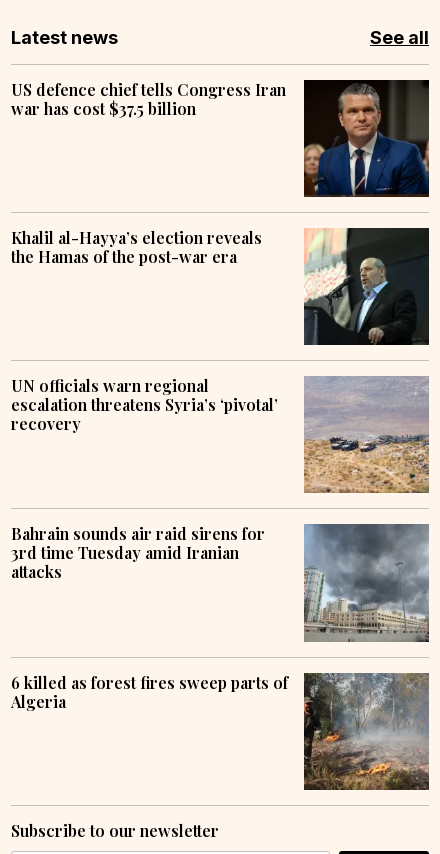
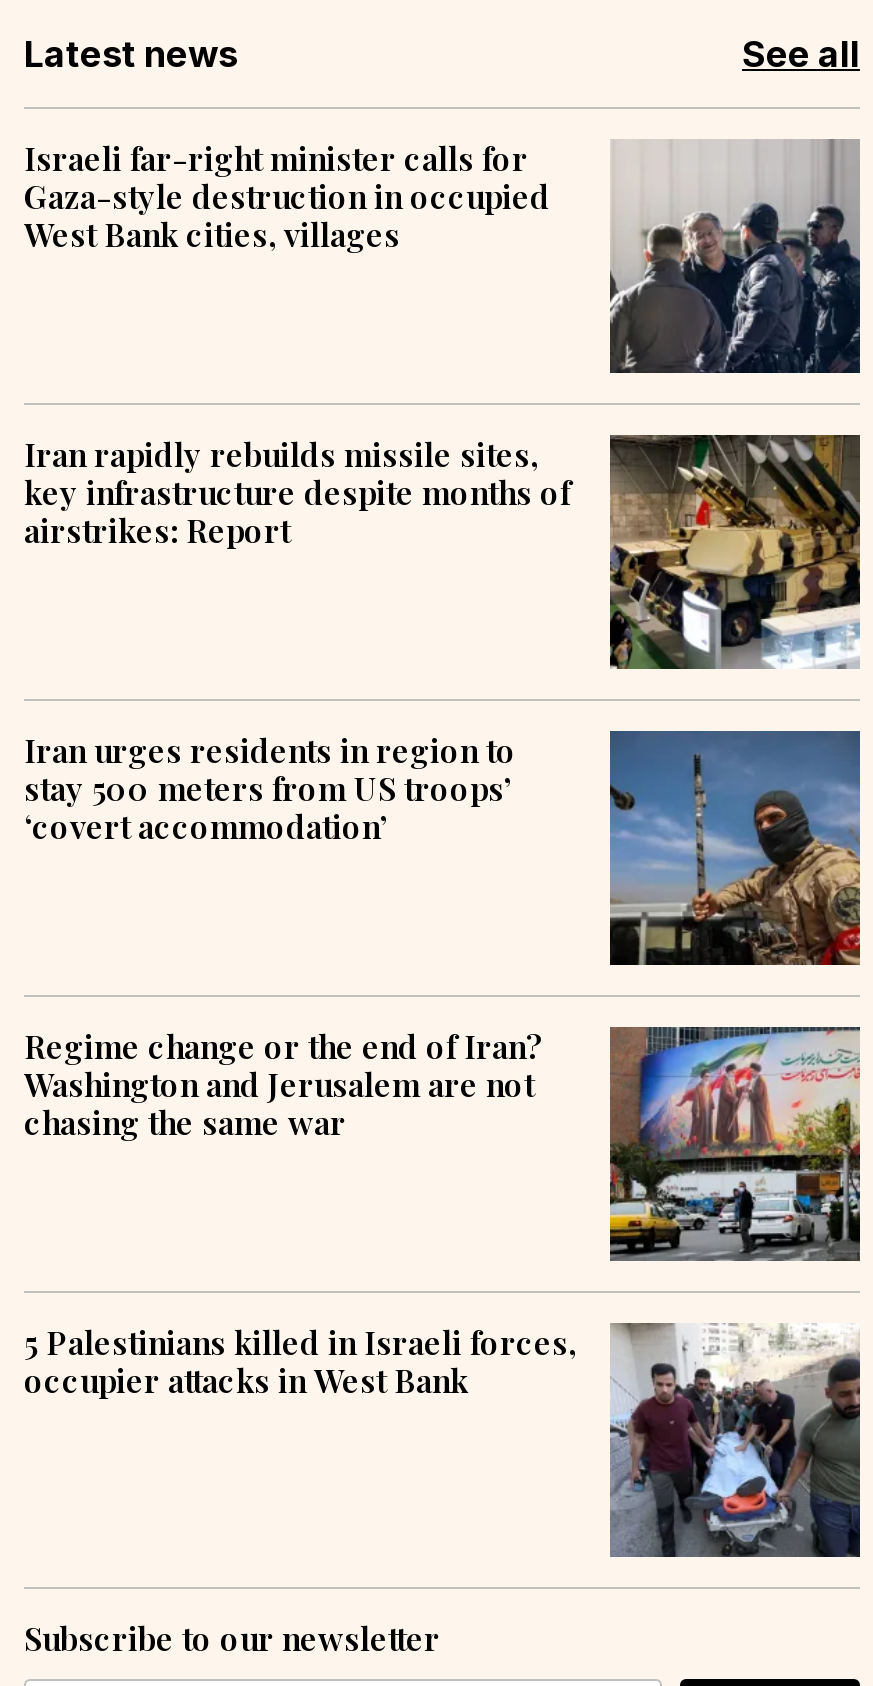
[11,79,430,198] [image] | US defence chief tells Congress Iran | war has cost $37.5 billion -> [24,137,862,376] [image] | Israeli far-right minister calls for | Gaza-style destruction in occupied | West Bank cities, villages
[11,227,262,267] Khalil al-Hayya’s election reveals | the Hamas of the post-war era -> [24,433,570,551] Iran rapidly rebuilds missile sites, | key infrastructure despite months of | airstrikes: Report
[304,227,430,346] [image] -> [608,432,862,672] [image]
[11,375,278,434] UN officials warn regional | escalation threatens Syria’s ‘pivotal’ | recovery -> [24,729,516,847] Iran urges residents in region to | stay 500 meters from US troops’ | ‘covert accommodation’
[303,376,429,493] [image] -> [608,732,860,966] [image]
[11,523,430,640] [image] | Bahrain sounds air raid sirens for | 3rd time Tuesday amid Iranian | attacks -> [24,1025,862,1262] [image] | Regime change or the end of Iran? | Washington and Jerusalem are not | chasing the same war
[11,671,430,791] [image] | 6 killed as forest fires sweep parts of | Algeria -> [24,1321,860,1558] [image] | 5 Palestinians killed in Israeli forces, | occupier attacks in West Bank

